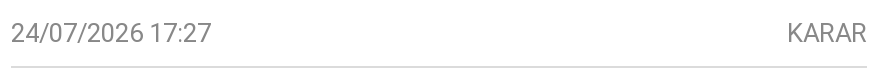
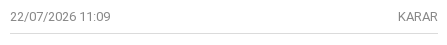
[11,18,211,48] 24/07/2026 17:27 -> [10,8,110,23] 22/07/2026 11:09

